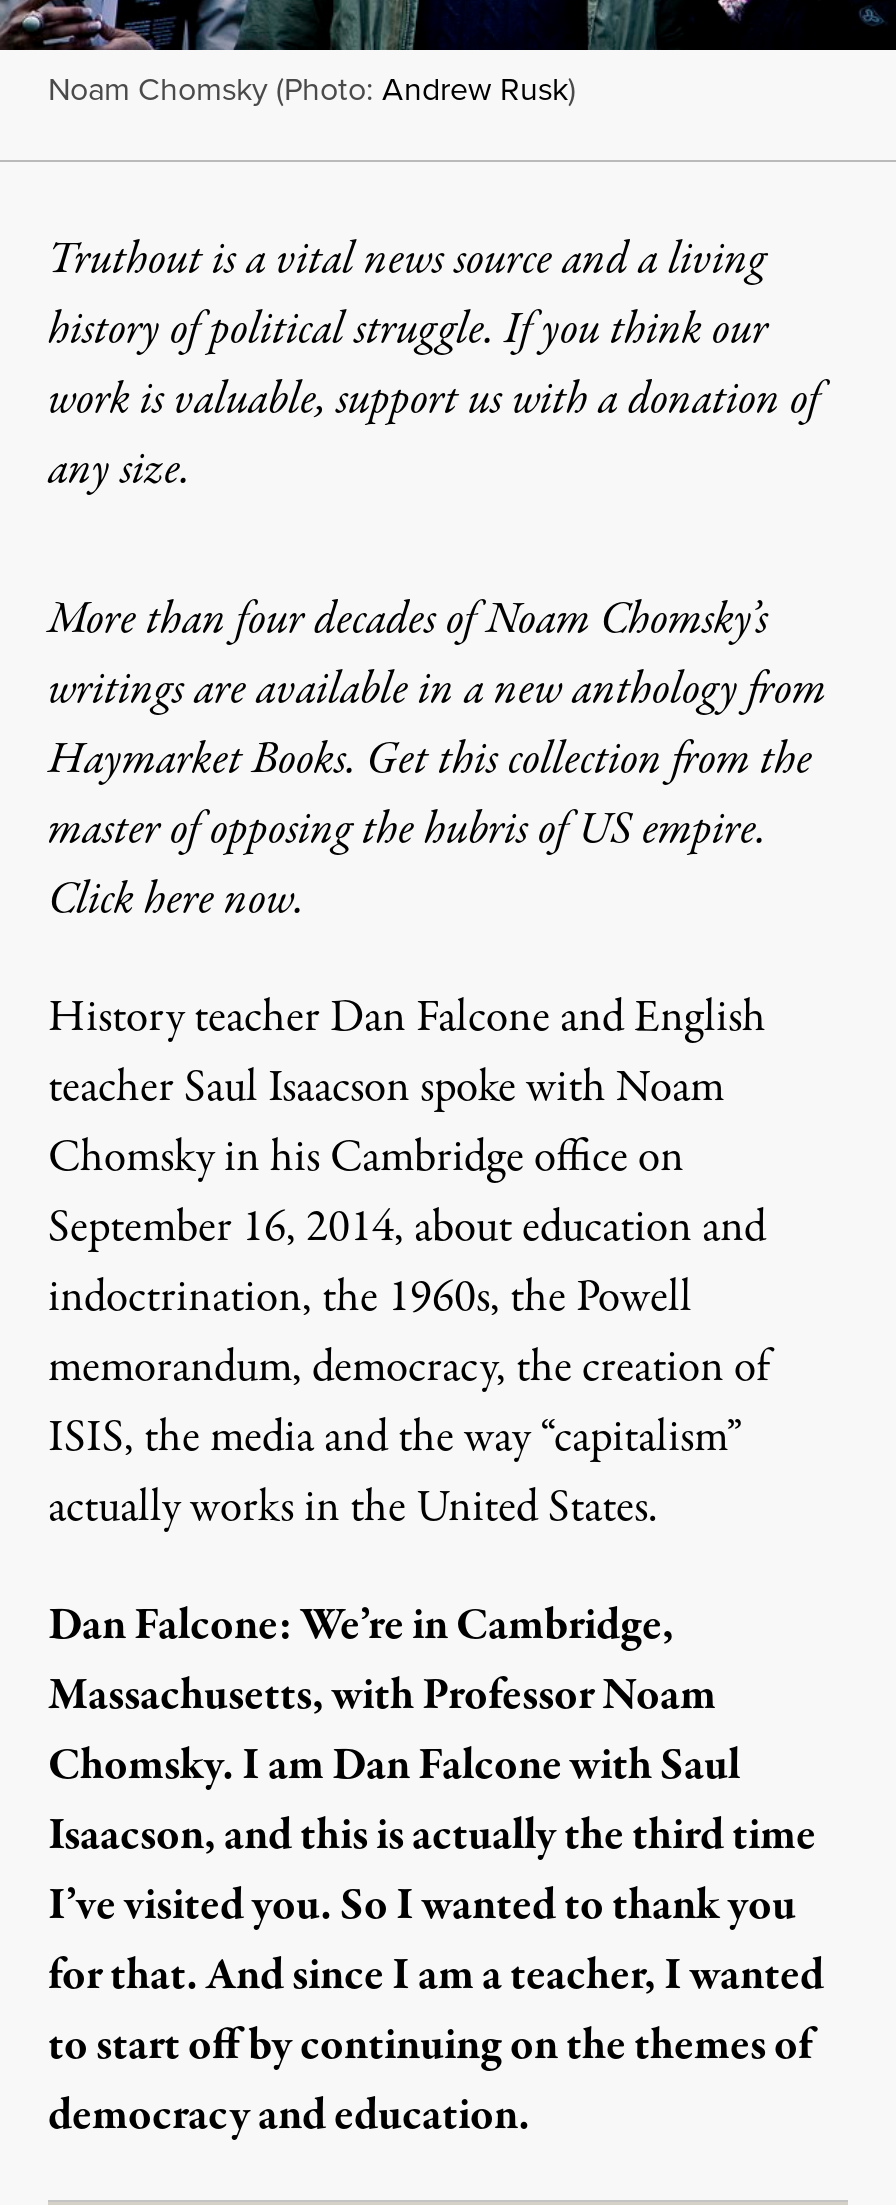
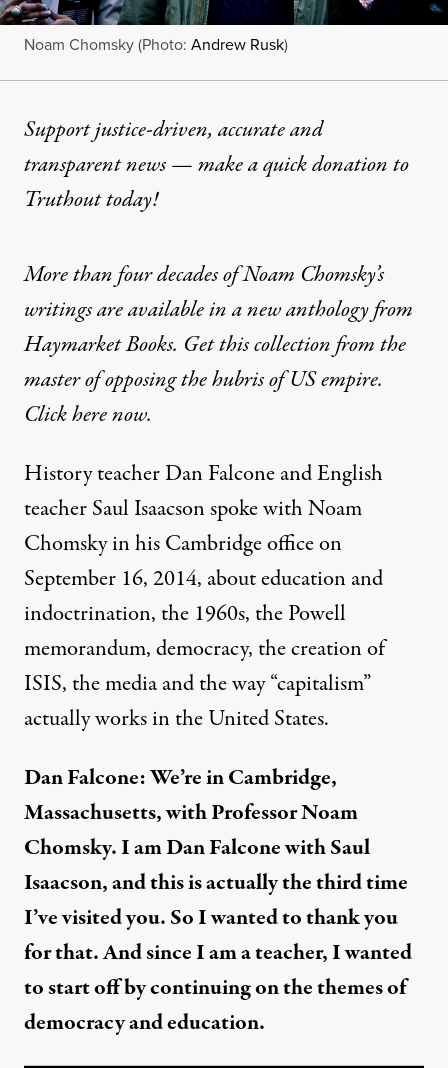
[48,228,820,502] Truthout is a vital news source and a living | history of political struggle. If you think our | work is valuable, support us with a donation of | any size. -> [24,114,409,216] Support justice-driven, accurate and | transparent news — make aquick donation to | Truthout today!

